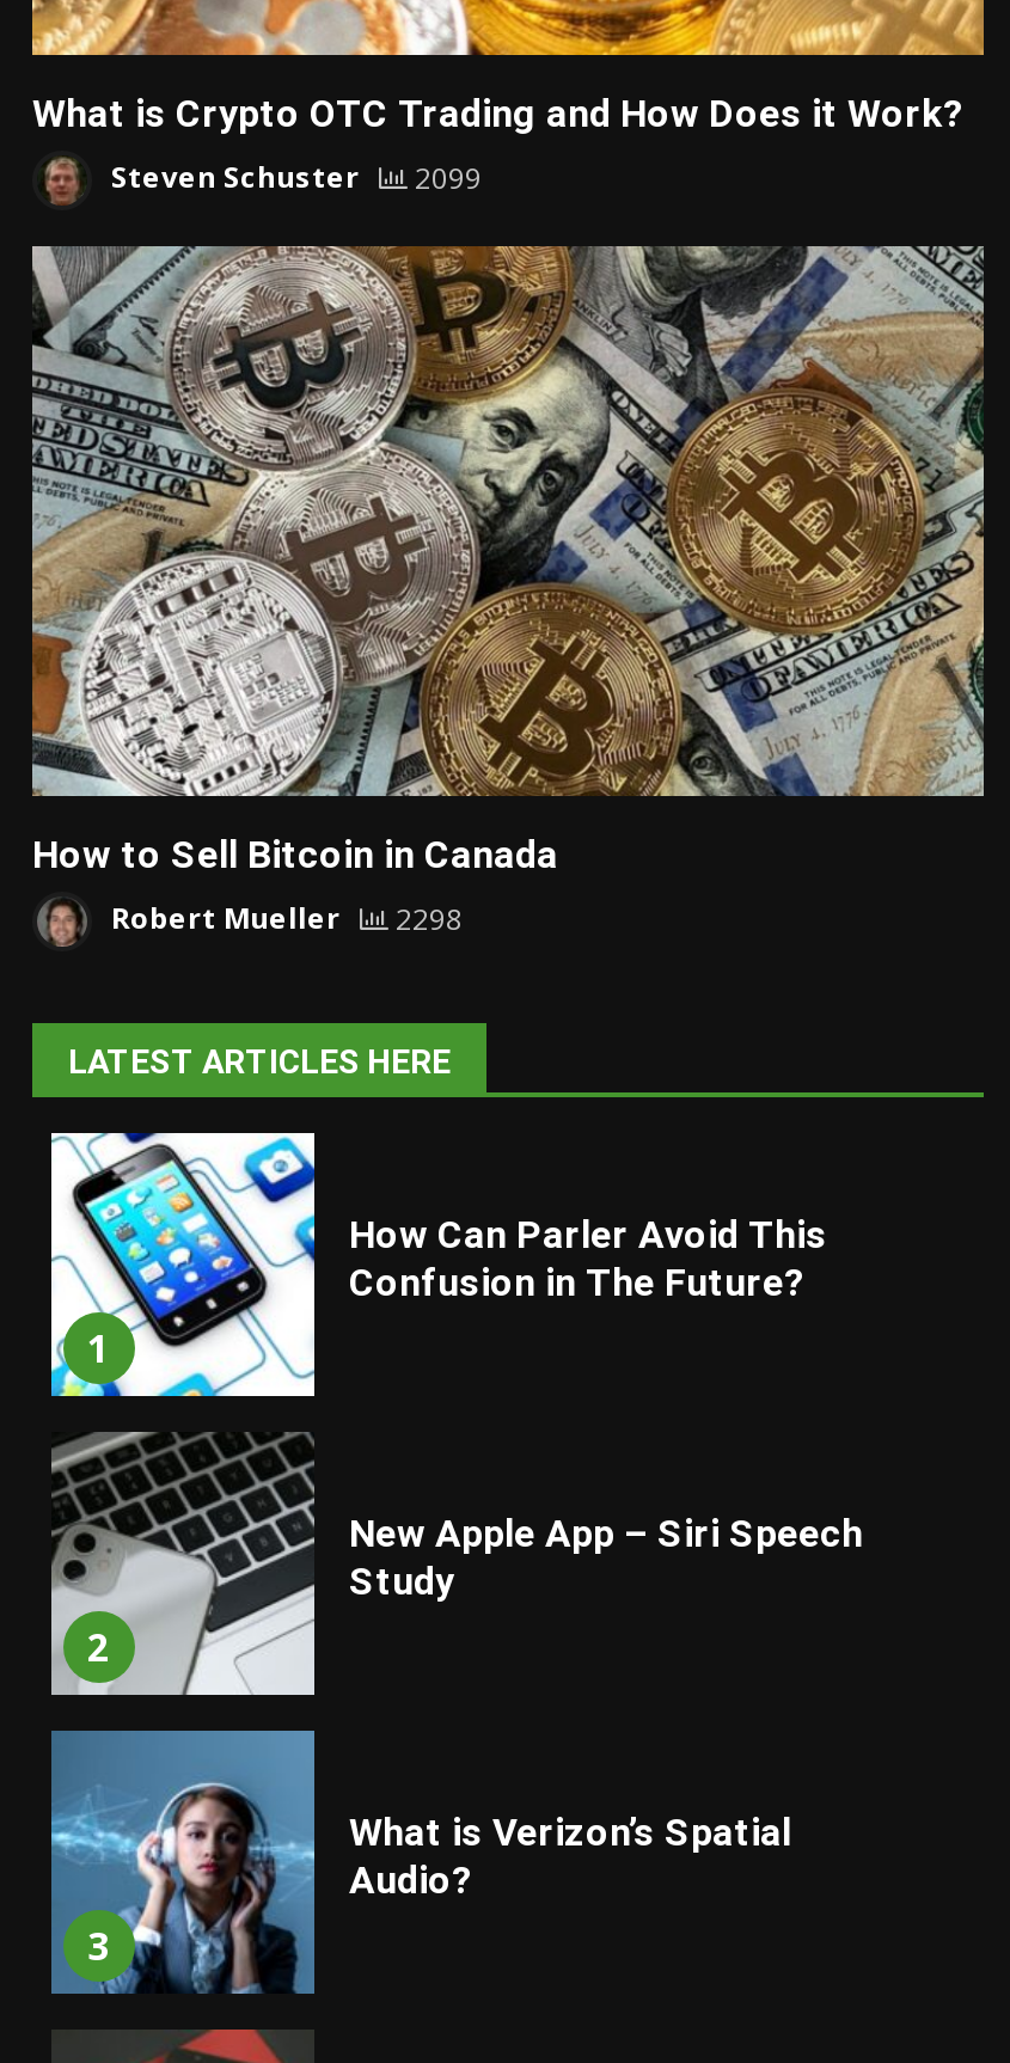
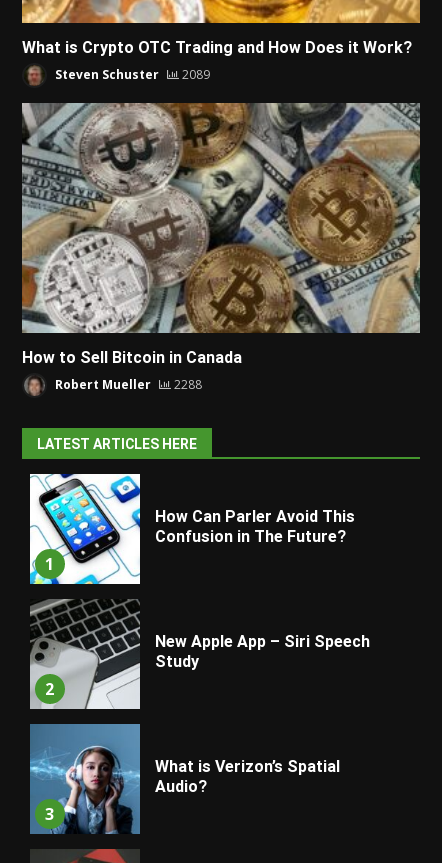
[104,158,482,198] Steven Schuster 2099 -> [52,66,210,83] Steven Schuster 2089
[104,899,463,939] Robert Mueller 2298 -> [52,376,202,393] Robert Mueller 2288

